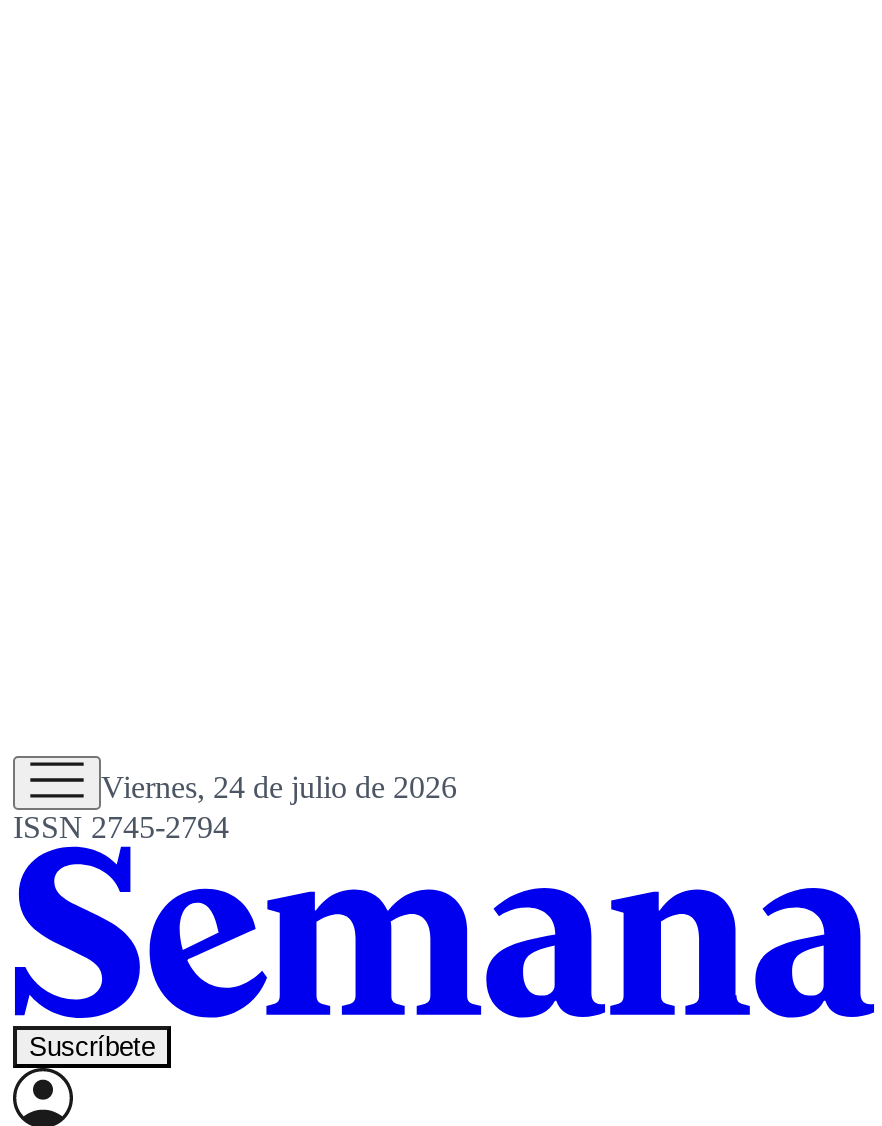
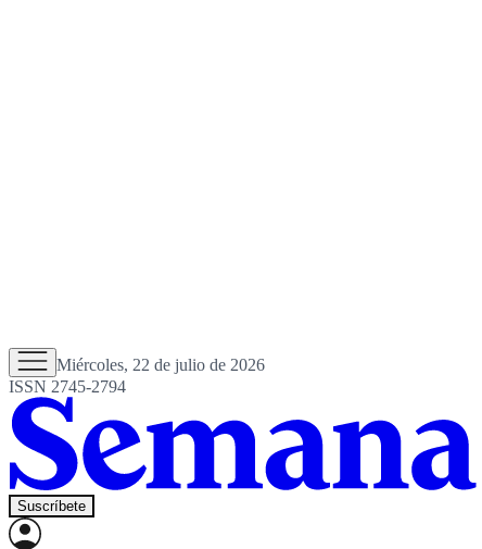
[101,770,457,804] Viernes, 24 de julio de 2026 -> [56,355,265,374] Miércoles, 22 de julio de 2026

